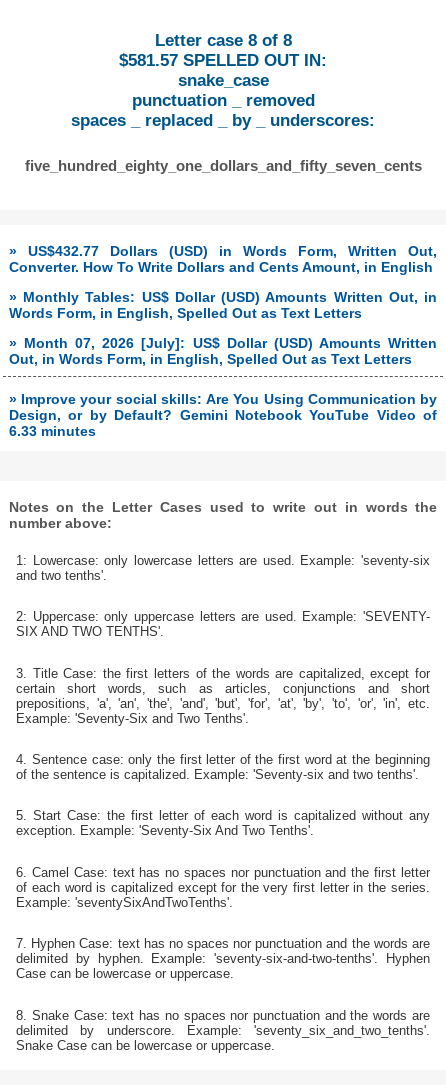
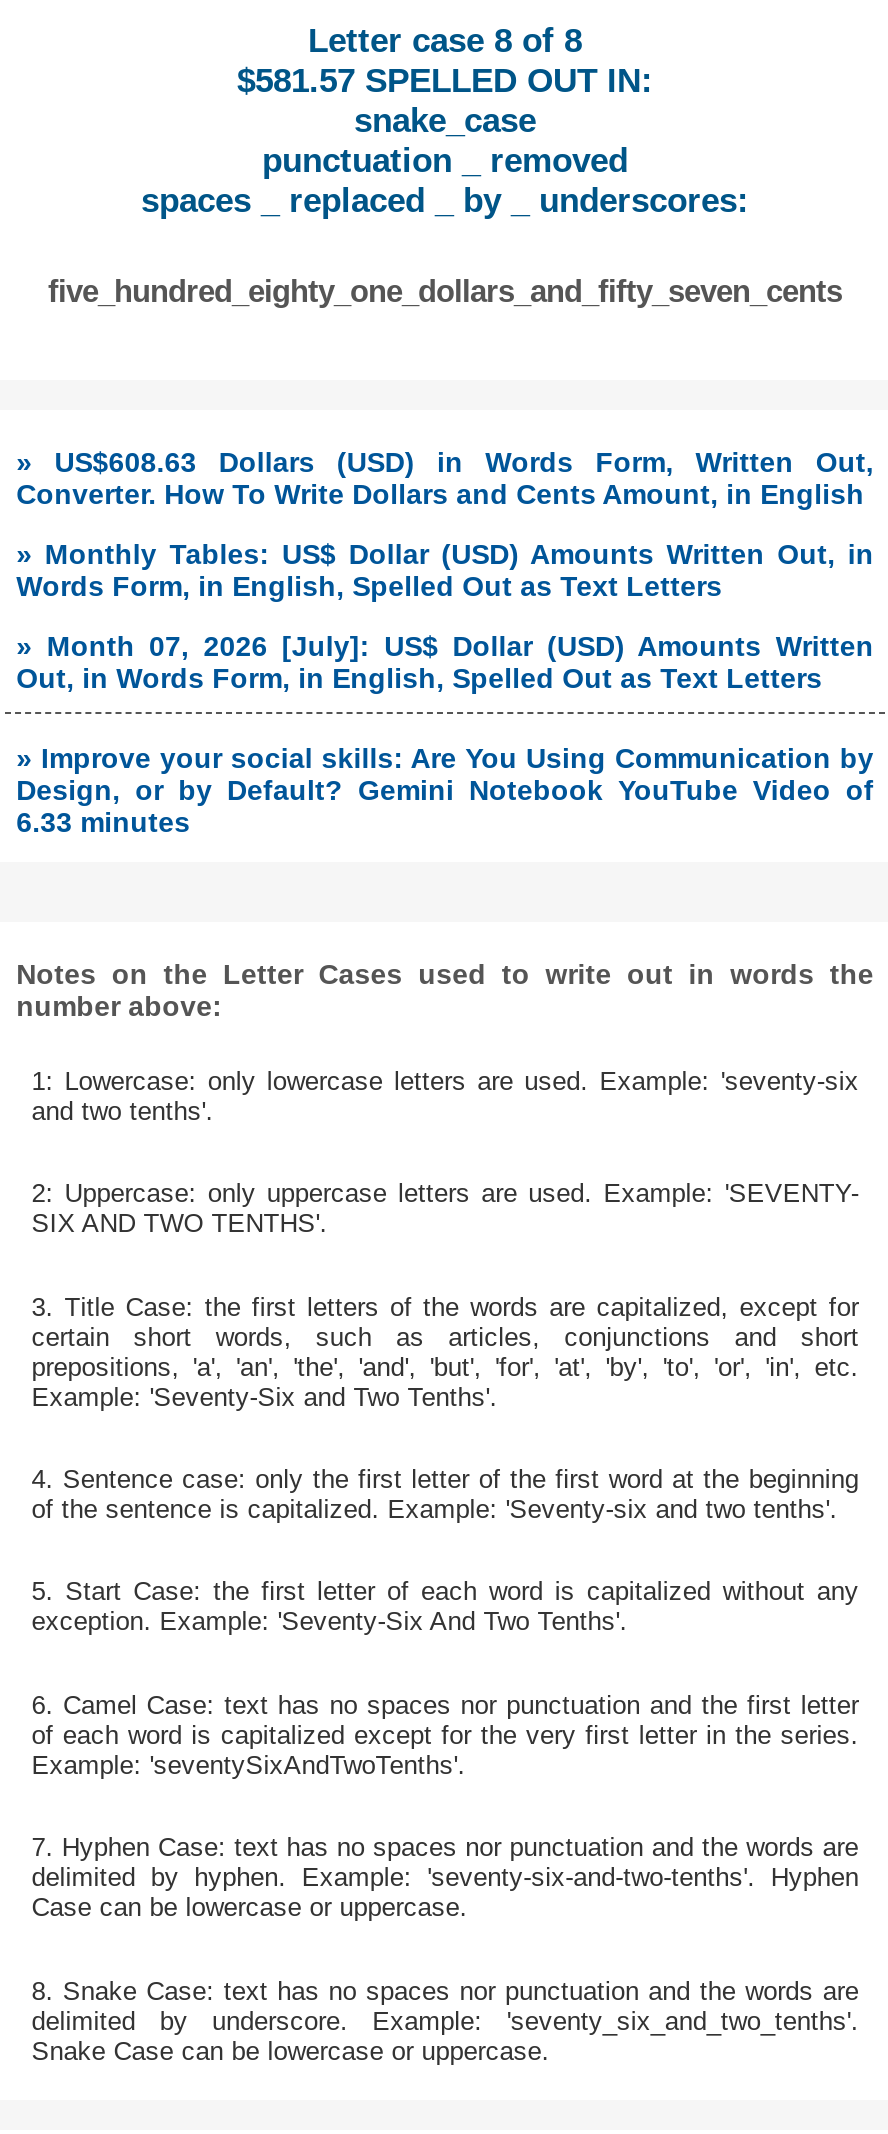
[9,243,437,259] » US$432.77 Dollars (USD) in Words Form, Written Out, -> [16,446,874,478] » US$608.63 Dollars (USD) in Words Form, Written Out,

